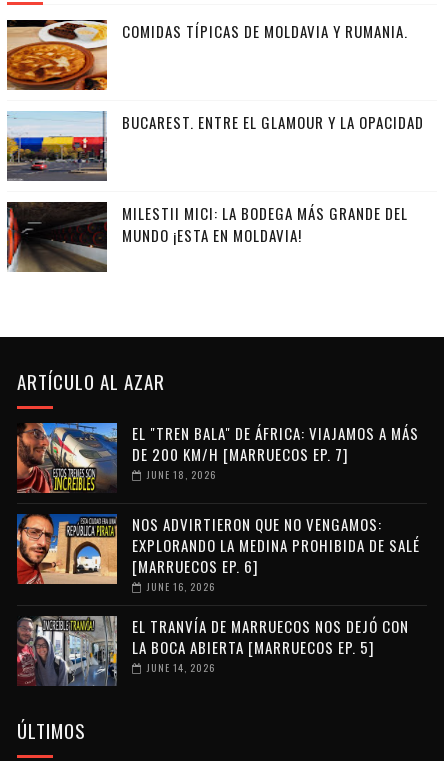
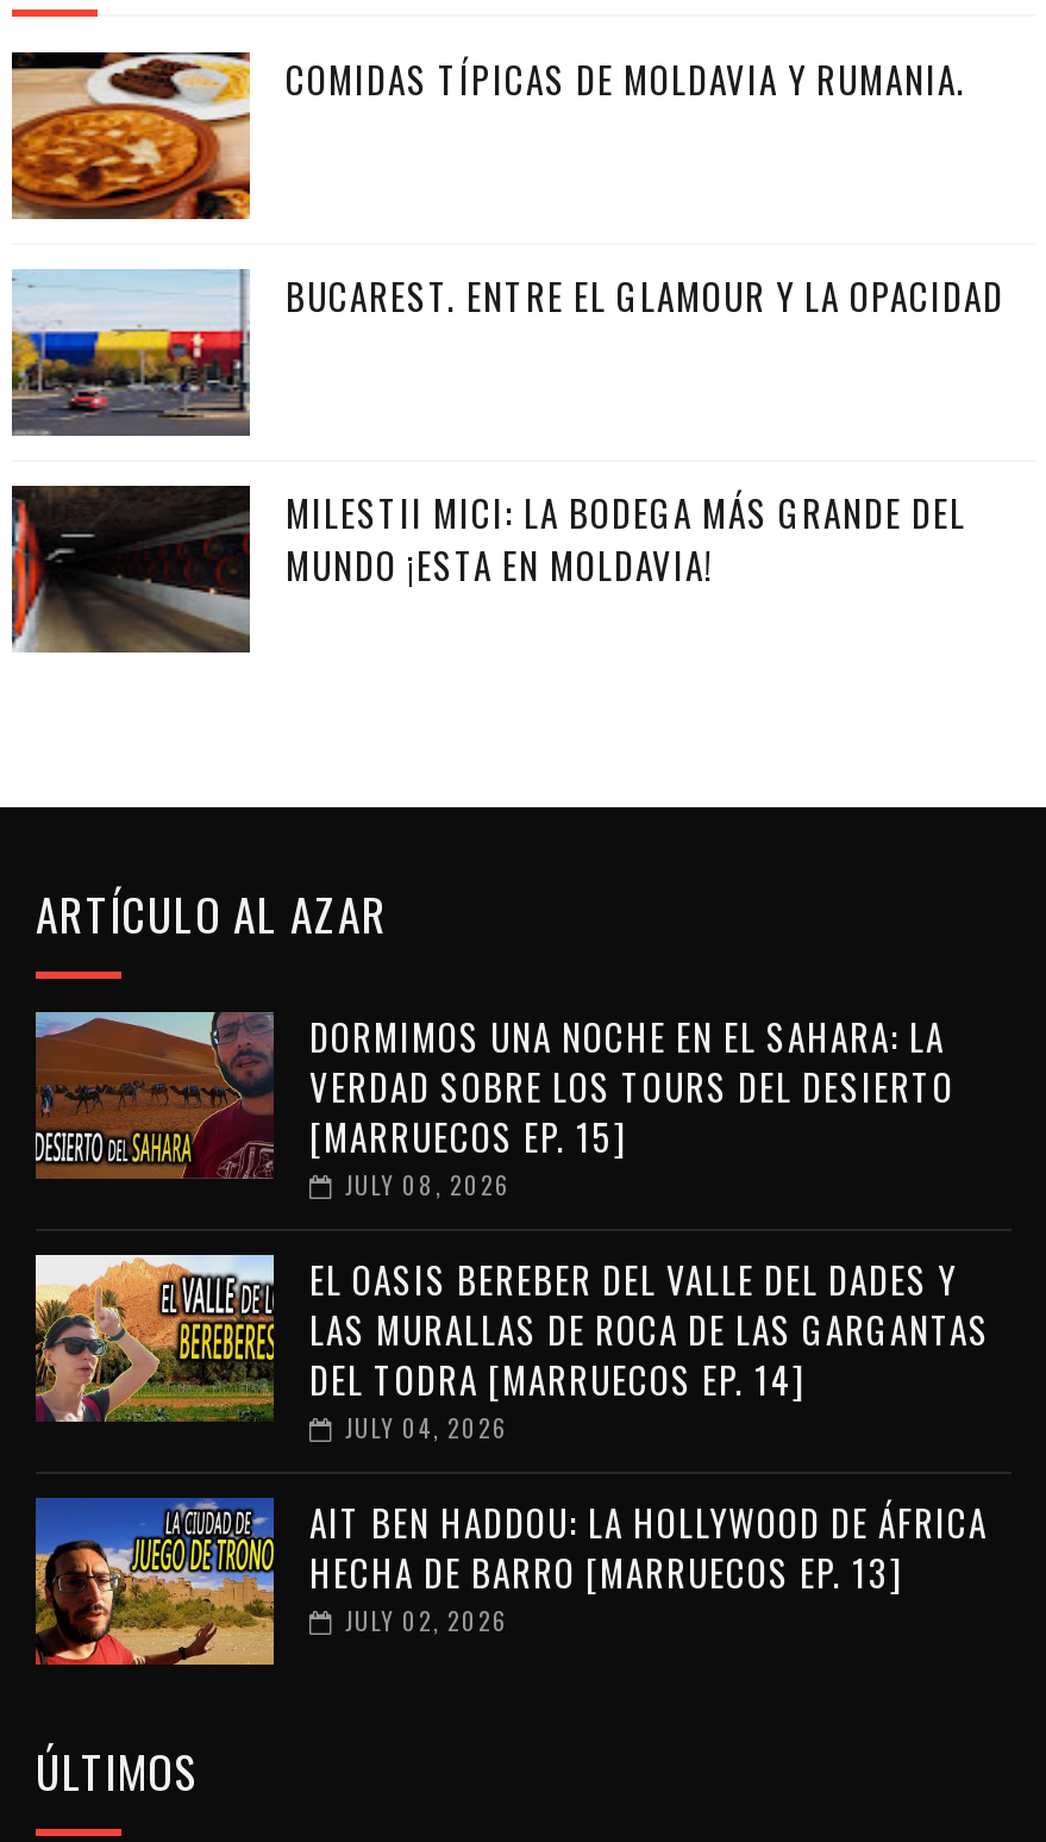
[17,422,419,493] [image] | EL "TREN BALA" DE ÁFRICA: VIAJAMOS A MÁS | DE 200 KM/H [MARRUECOS EP. 7] | JUNE 18, 2026 -> [33,1009,954,1202] [image] | DORMIMOS UNA NOCHE EN EL SAHARA: LA | VERDAD SOBRE LOS TOURS DEL DESIERTO | [MARRUECOS EP. 15] | JULY 08, 2026
[16,513,420,594] [image] | NOS ADVIRTIERON QUE NO VENGAMOS: | EXPLORANDO LA MEDINA PROHIBIDA DE SALÉ | [MARRUECOS EP. 6] | JUNE 16, 2026 -> [33,1252,990,1445] [image] | EL OASIS BEREBER DEL VALLE DEL DADES Y | LAS MURALLAS DE ROCA DE LAS GARGANTAS | DEL TODRA [MARRUECOS EP. 14] | JULY 04, 2026
[17,615,409,687] [image] | EL TRANVÍA DE MARRUECOS NOS DEJÓ CON | LA BOCA ABIERTA [MARRUECOS EP. 5] | JUNE 14, 2026 -> [33,1495,988,1667] [image] | AIT BEN HADDOU: LA HOLLYWOOD DE ÁFRICA | HECHA DE BARRO [MARRUECOS EP. 13] | JULY 02, 2026

